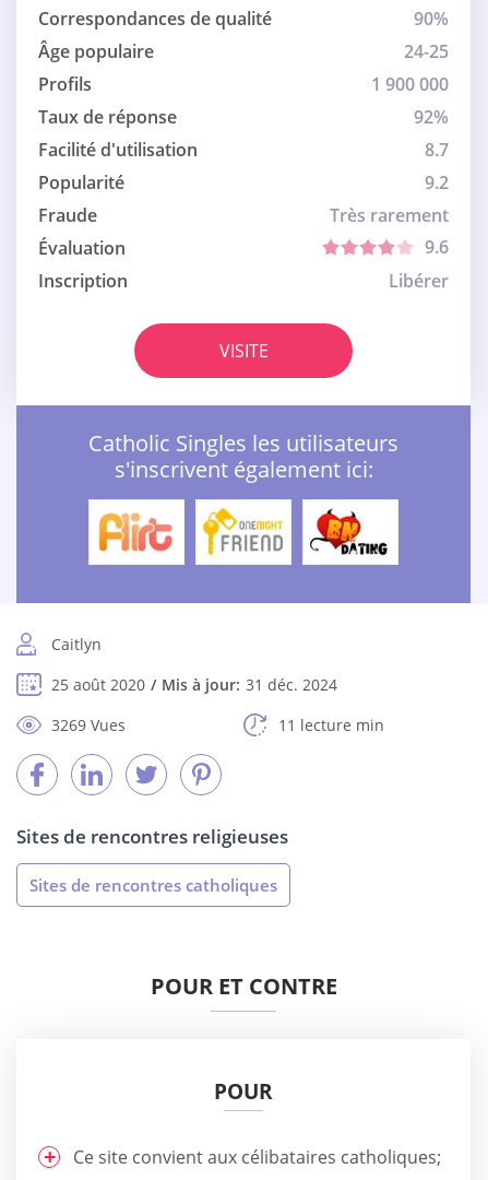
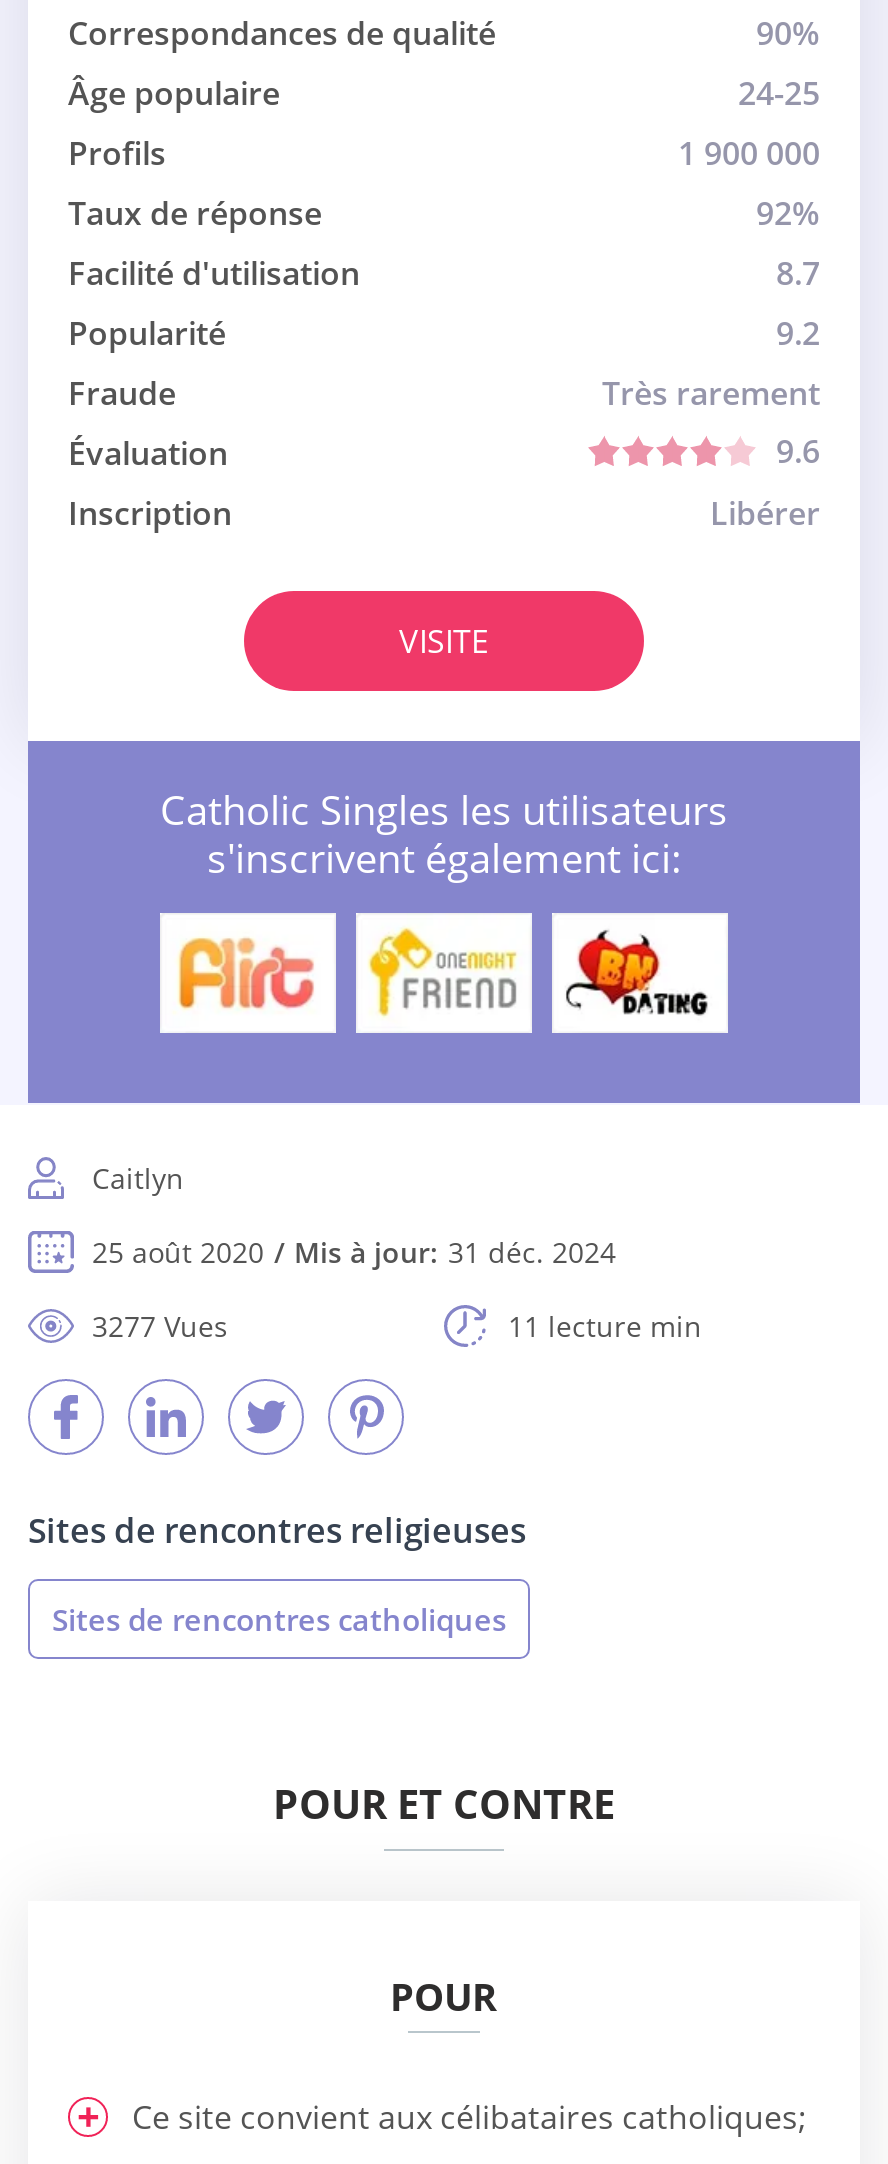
[51,715,126,736] 3269 Vues -> [92,1307,228,1345] 3277 Vues

